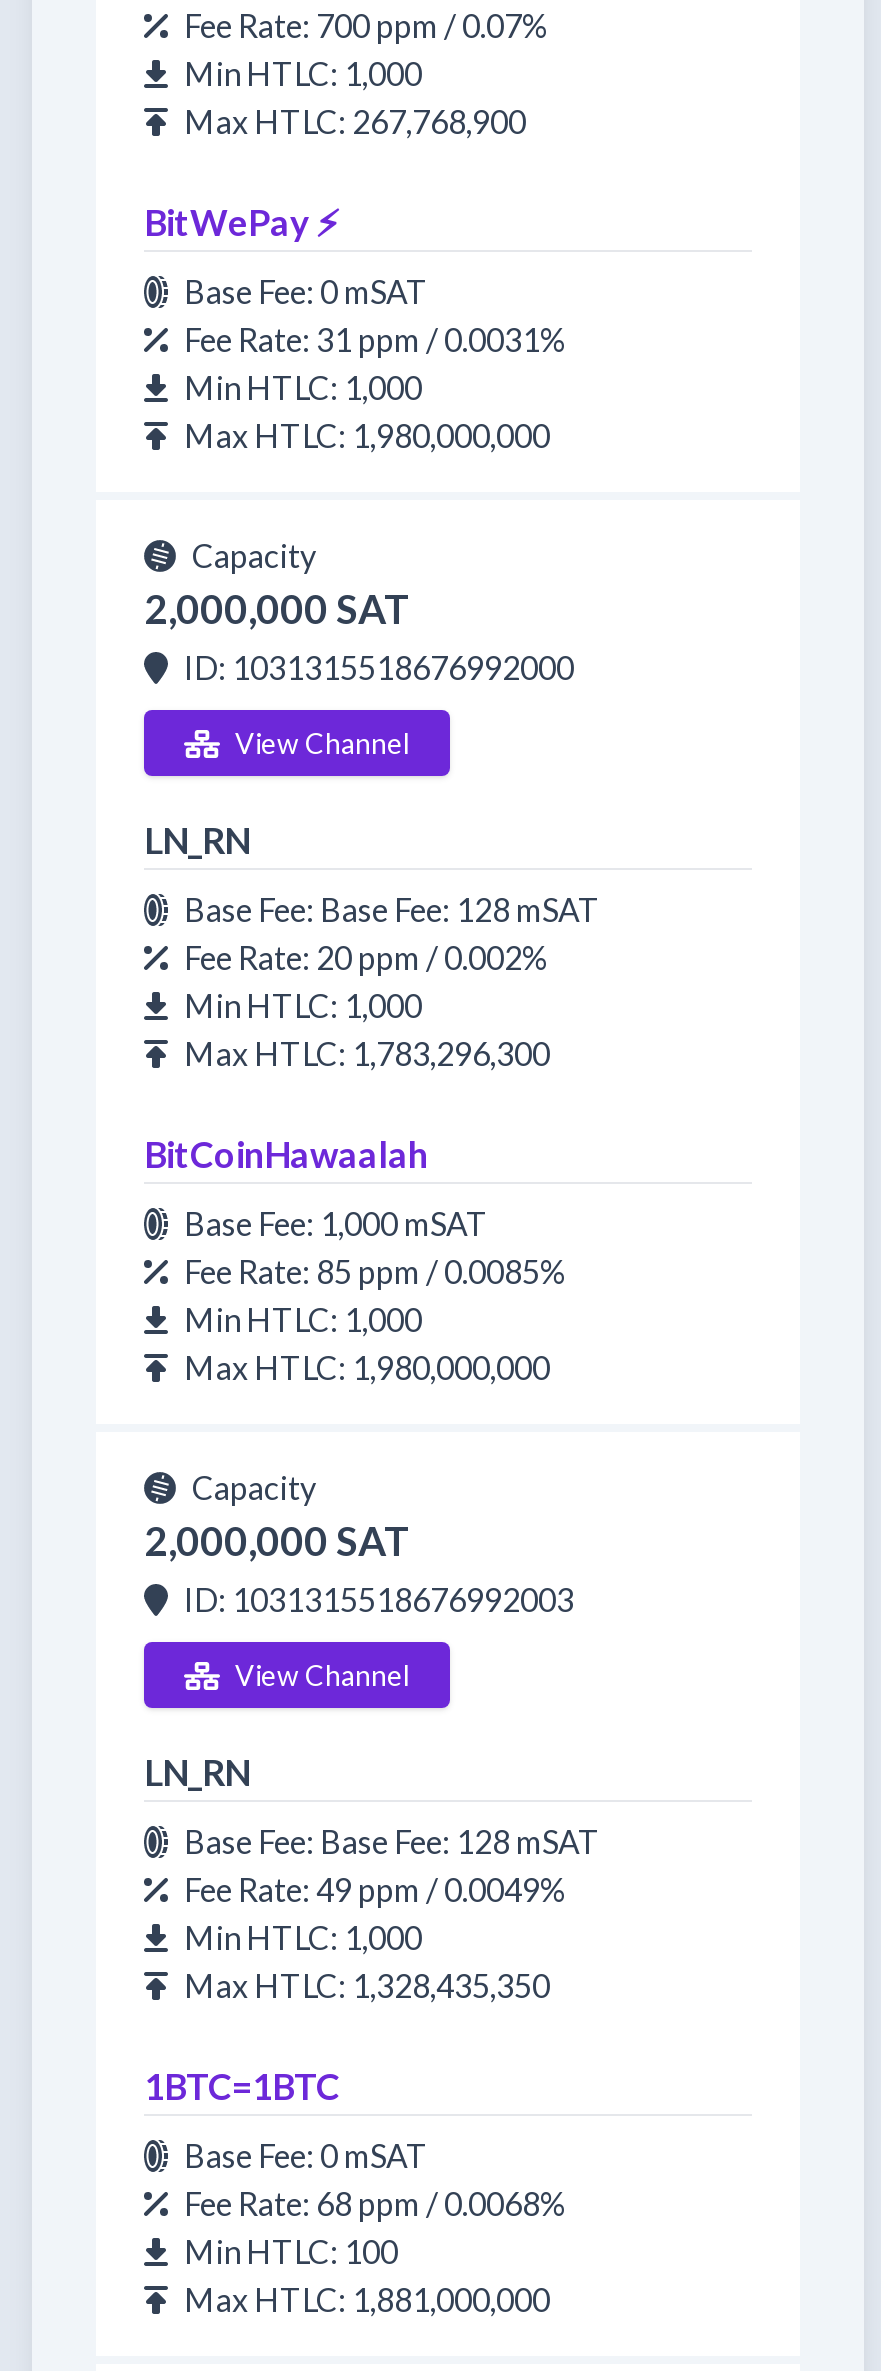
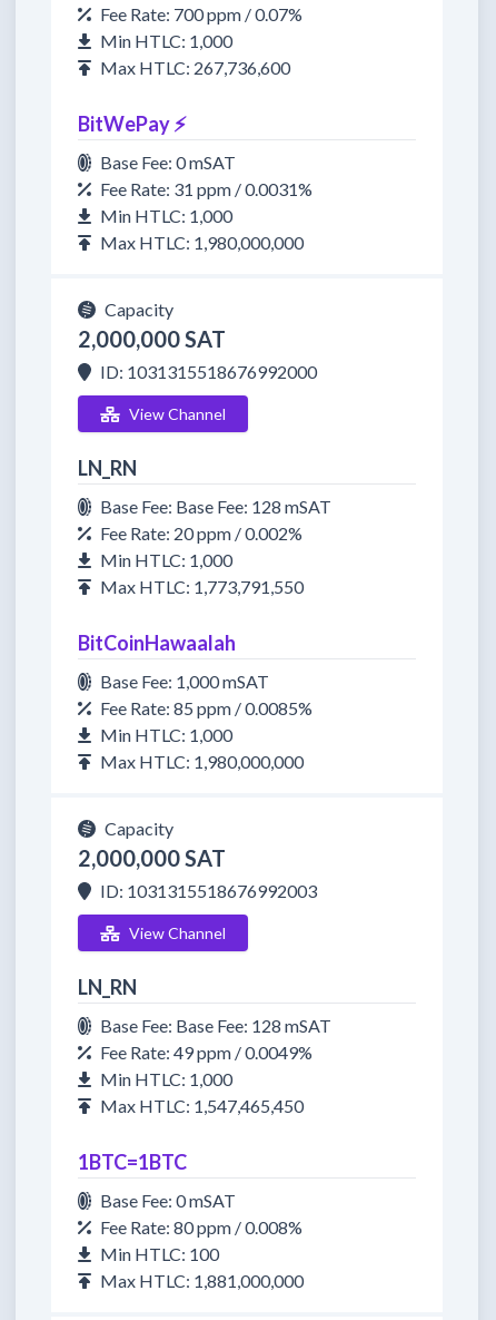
[184,102,526,140] Max HTLC: 267,768,900 -> [100,57,290,78] Max HTLC: 267,736,600
[184,1034,550,1072] Max HTLC: 1,783,296,300 -> [100,576,304,597] Max HTLC: 1,773,791,550
[184,1966,550,2004] Max HTLC: 1,328,435,350 -> [100,1095,304,1116] Max HTLC: 1,547,465,450
[184,2184,566,2222] Fee Rate: 68 ppm / 0.0068% -> [100,1216,302,1238] Fee Rate: 80 ppm / 0.008%

